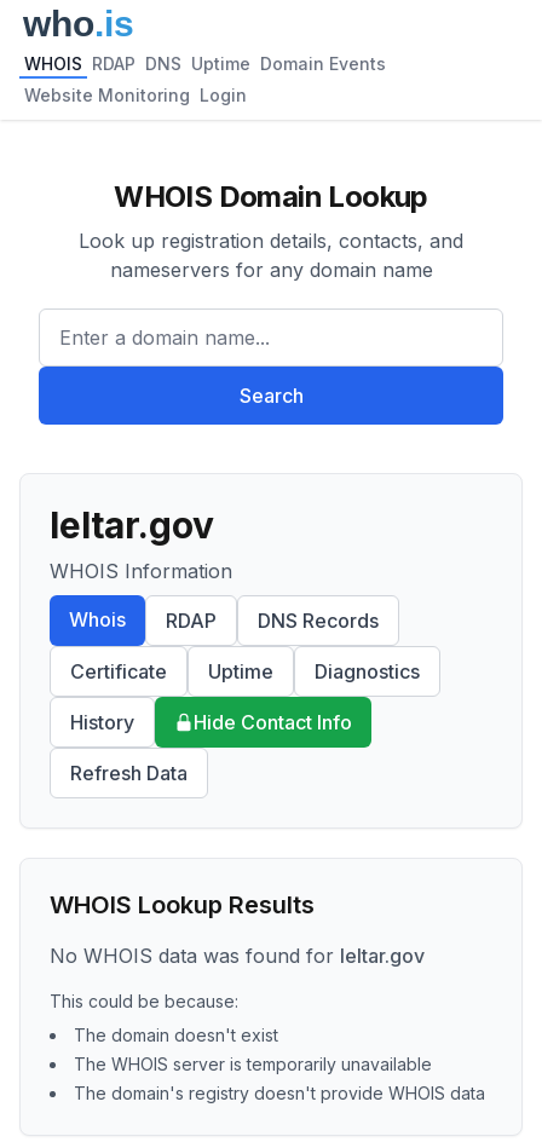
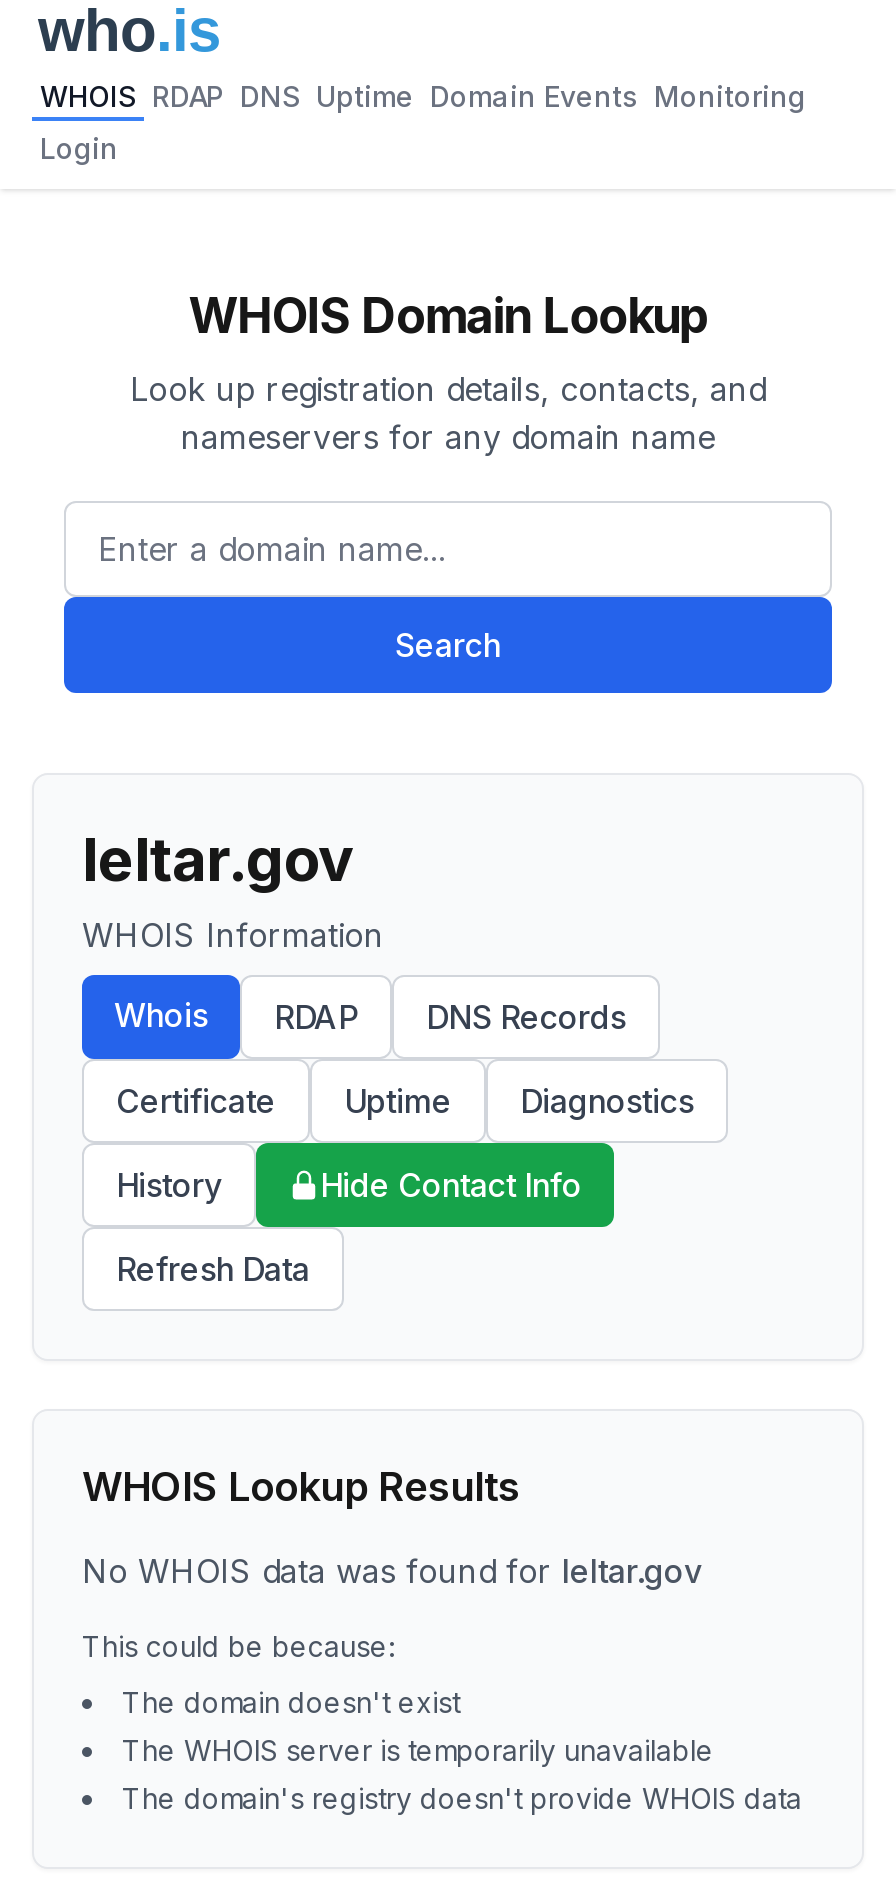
[24,53,386,74] WHOIS RDAP DNS Uptime Domain Events -> [40,79,806,113] WHOIS RDAP DNS Uptime Domain Events Monitoring
[24,85,247,105] Website Monitoring Login -> [40,131,118,165] Login

